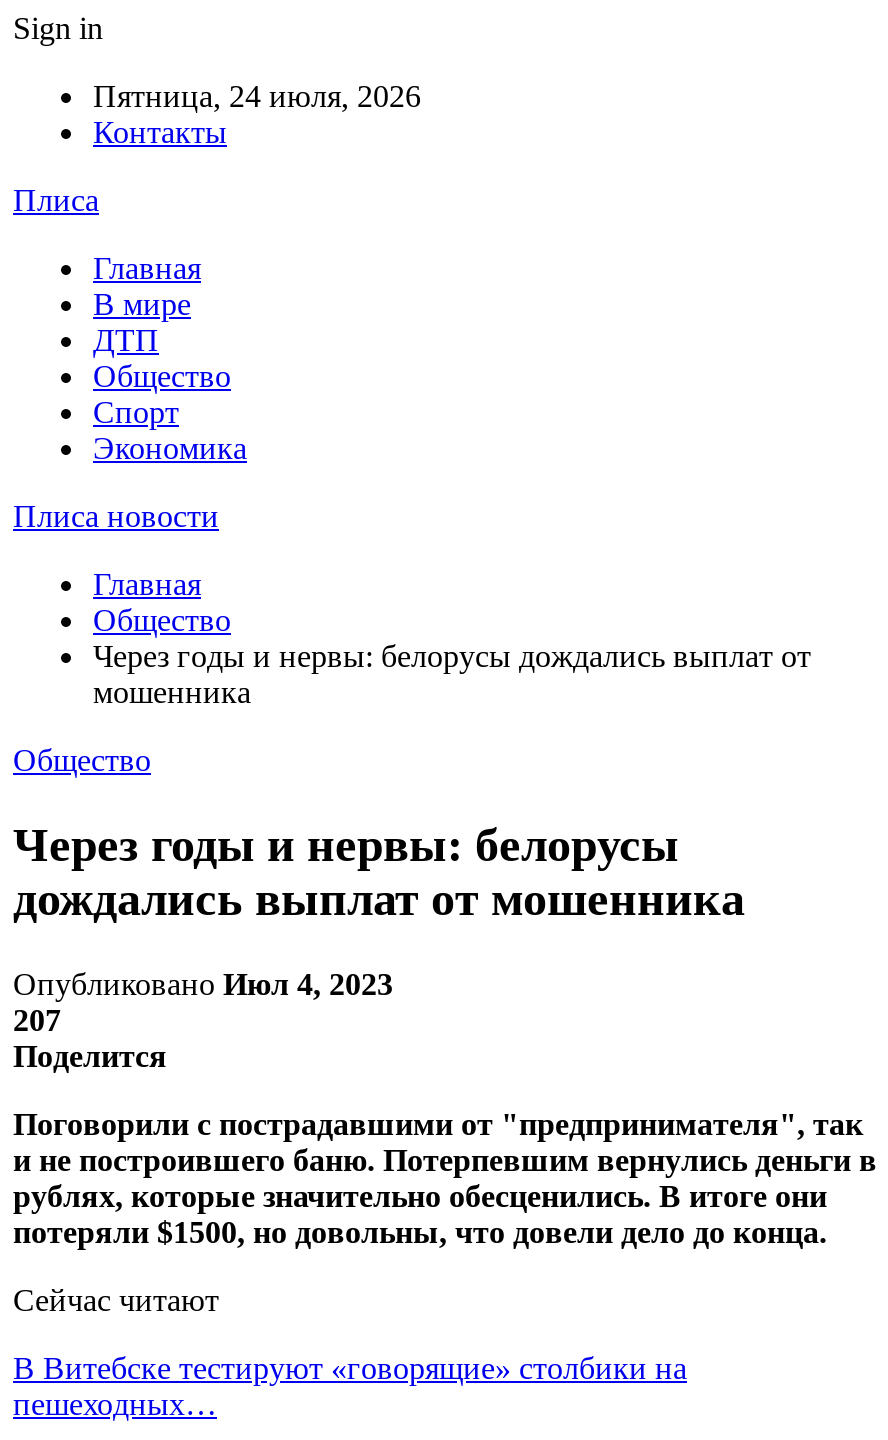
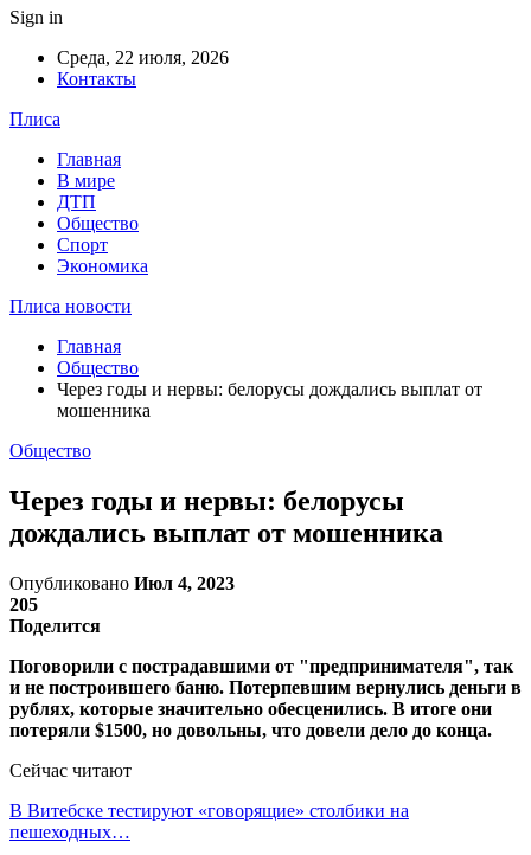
[93,79,421,113] Пятница, 24 июля, 2026 -> [57,47,229,67] Среда, 22 июля, 2026
[13,1003,61,1037] 207 -> [9,594,38,614] 205

